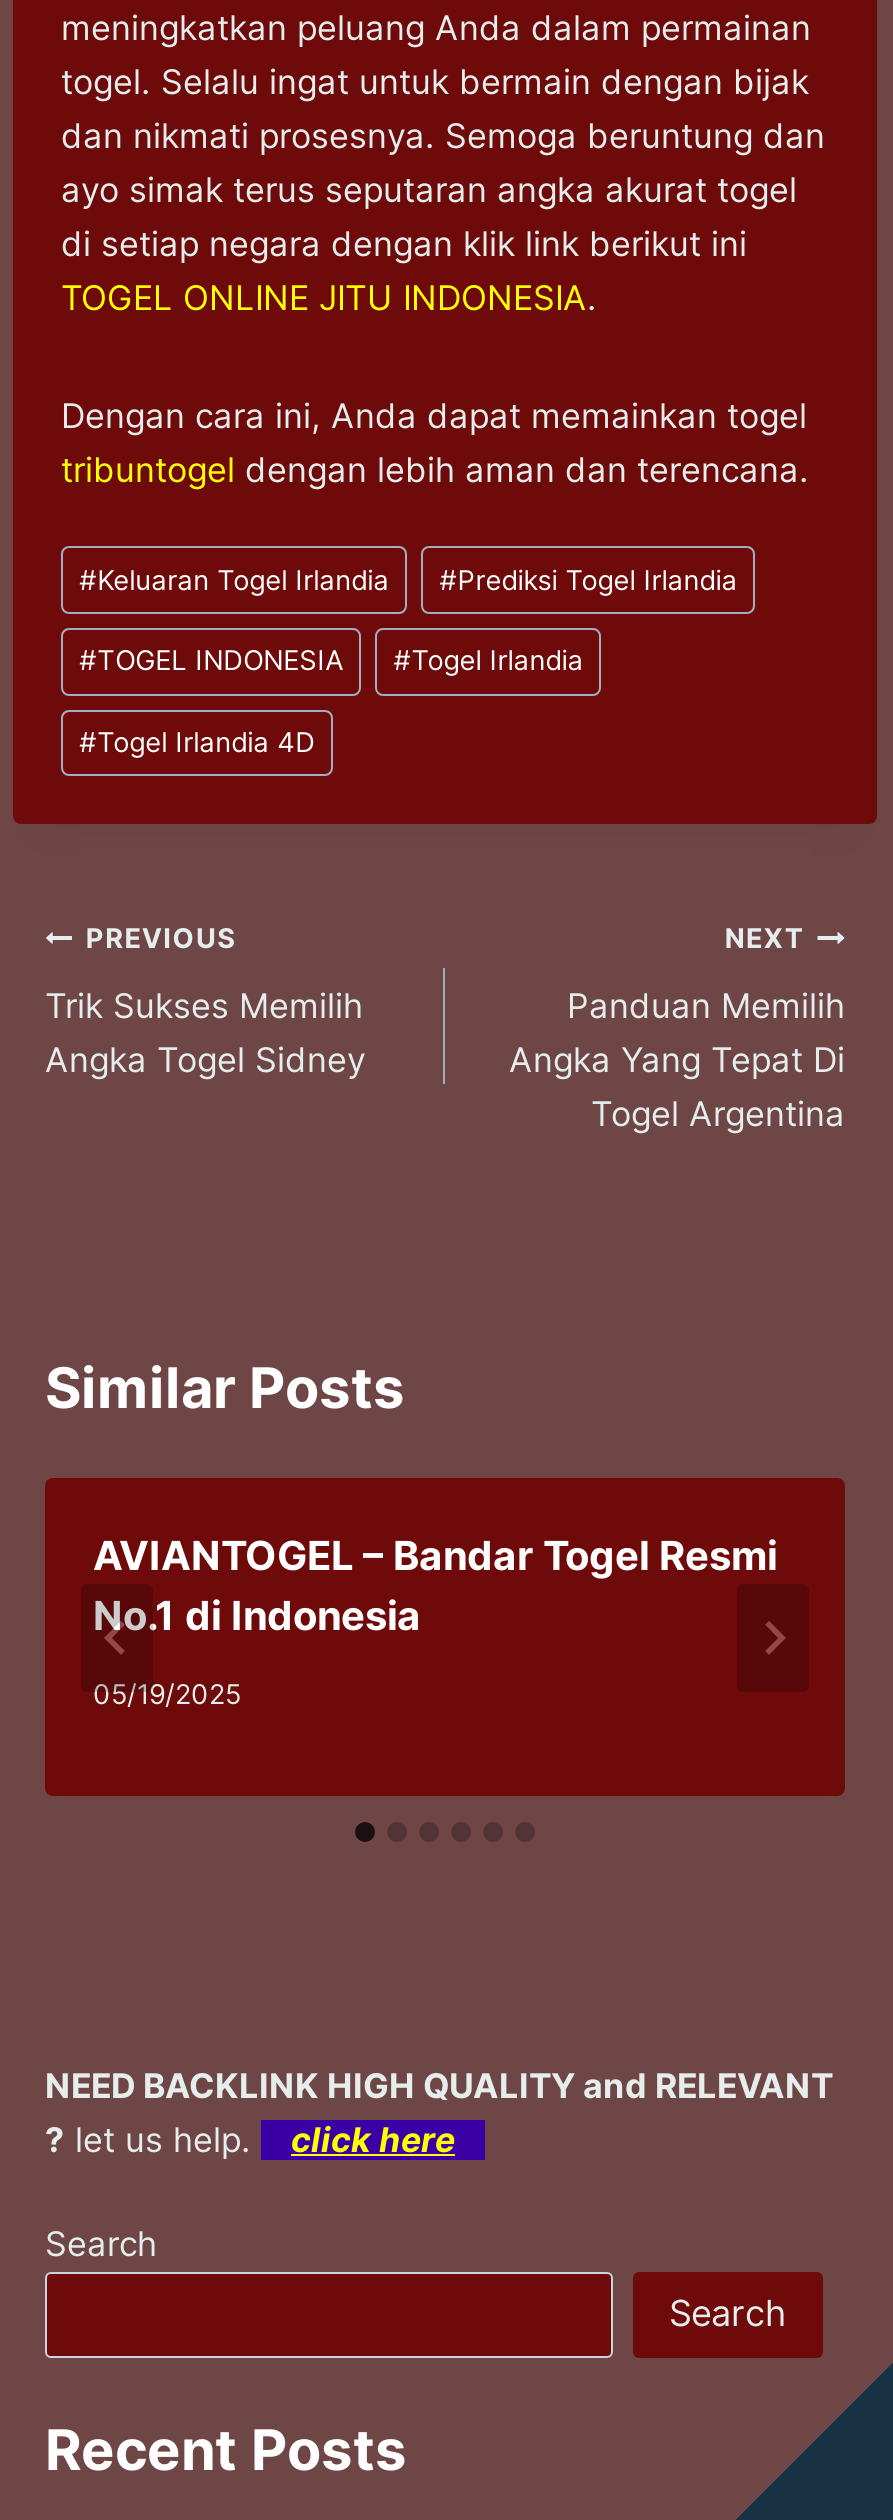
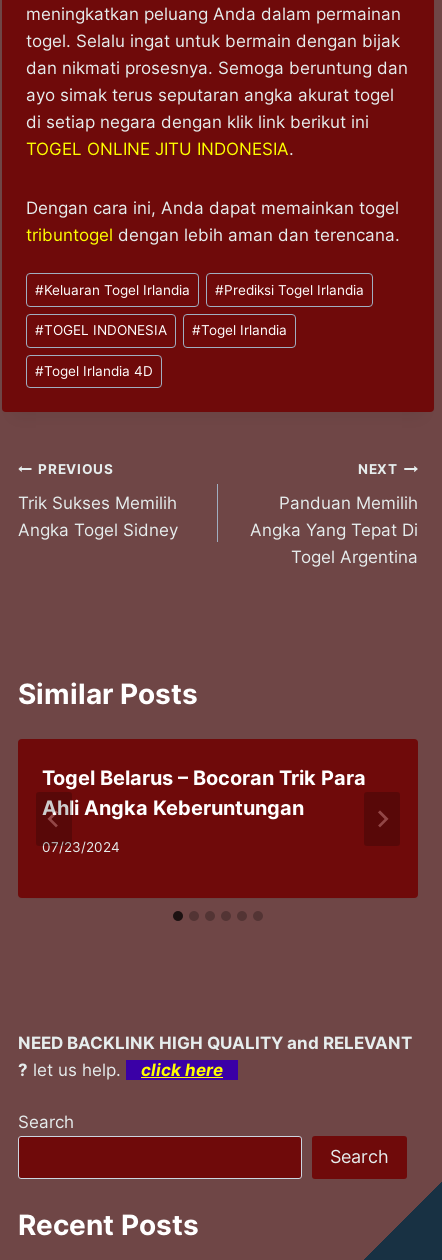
[93,1533,777,1641] AVIANTOGEL – Bandar Togel Resmi | No.1 di Indonesia -> [42,766,366,820] Togel Belarus – Bocoran Trik Para | Ahli Angka Keberuntungan
[93,1678,241,1710] 05/19/2025 -> [42,839,120,855] 07/23/2024

